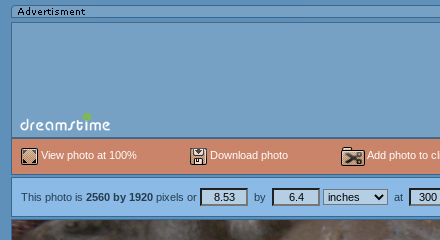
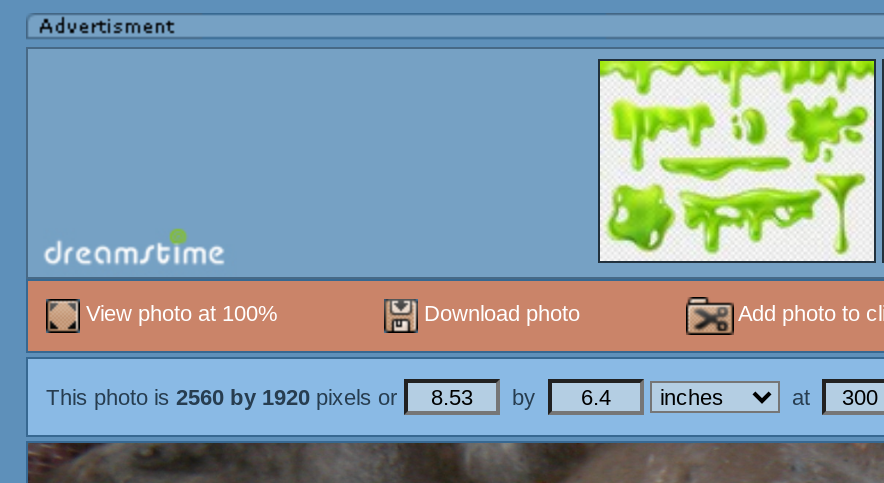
none -> [596,57,878,265] [image]

